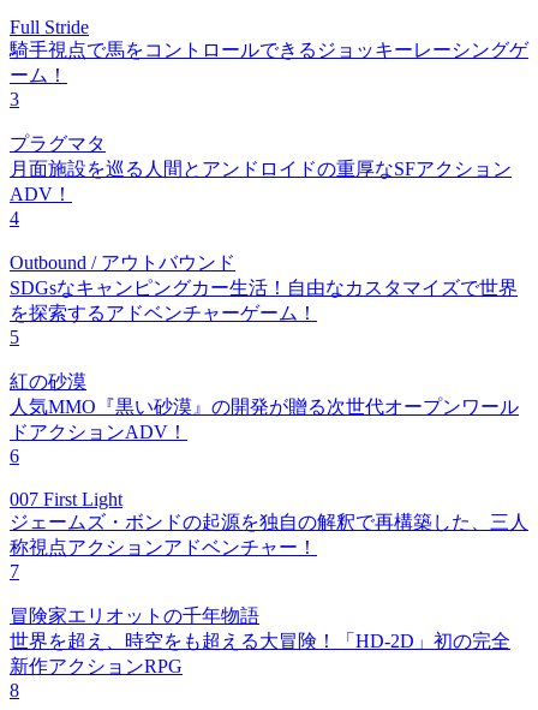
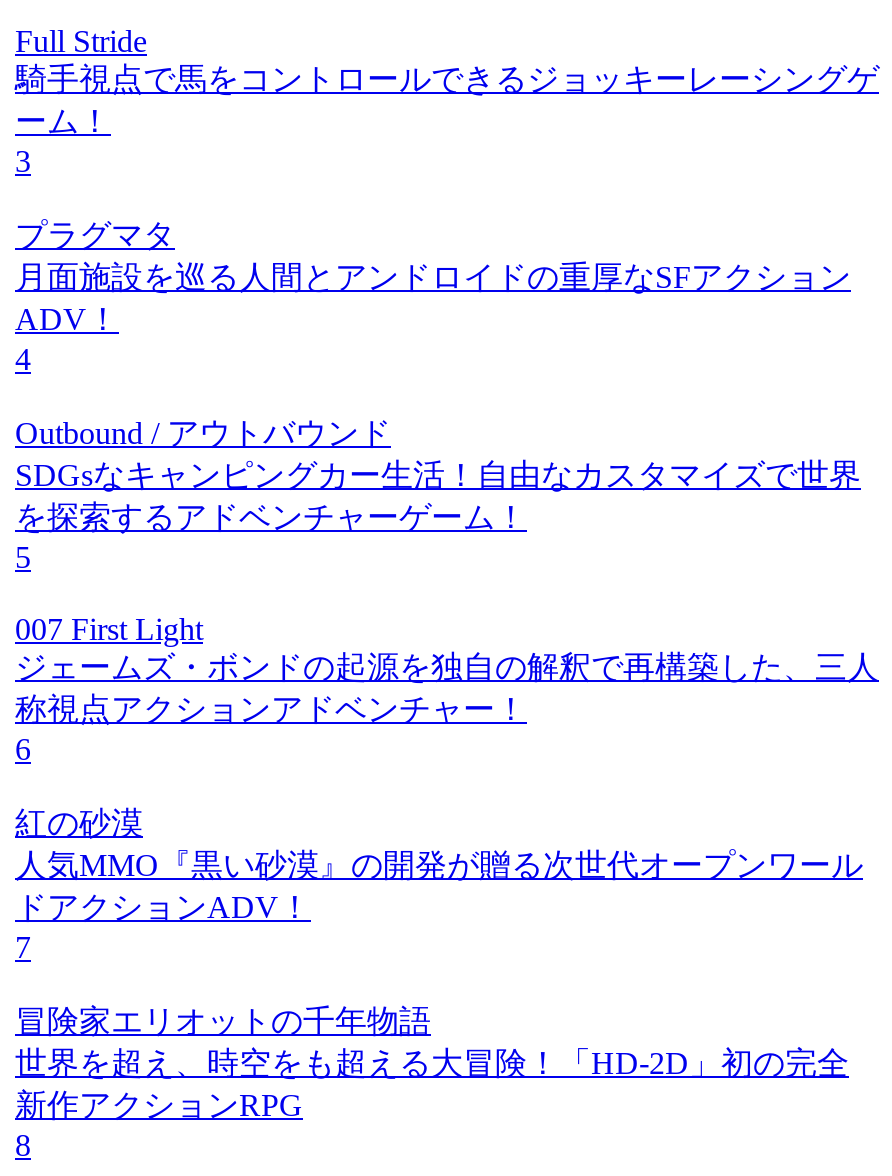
moved [10,396,519,442] -> [15,847,863,923]: 人気MMO『黒い砂漠』の開発が贈る次世代オープンワール | ドアクションADV！
moved [10,445,528,557] -> [15,611,879,765]: 6 | 007 First Light | ジェームズ・ボンドの起源を独自の解釈で再構築した、三人 | 称視点アクションアドベンチャー！

